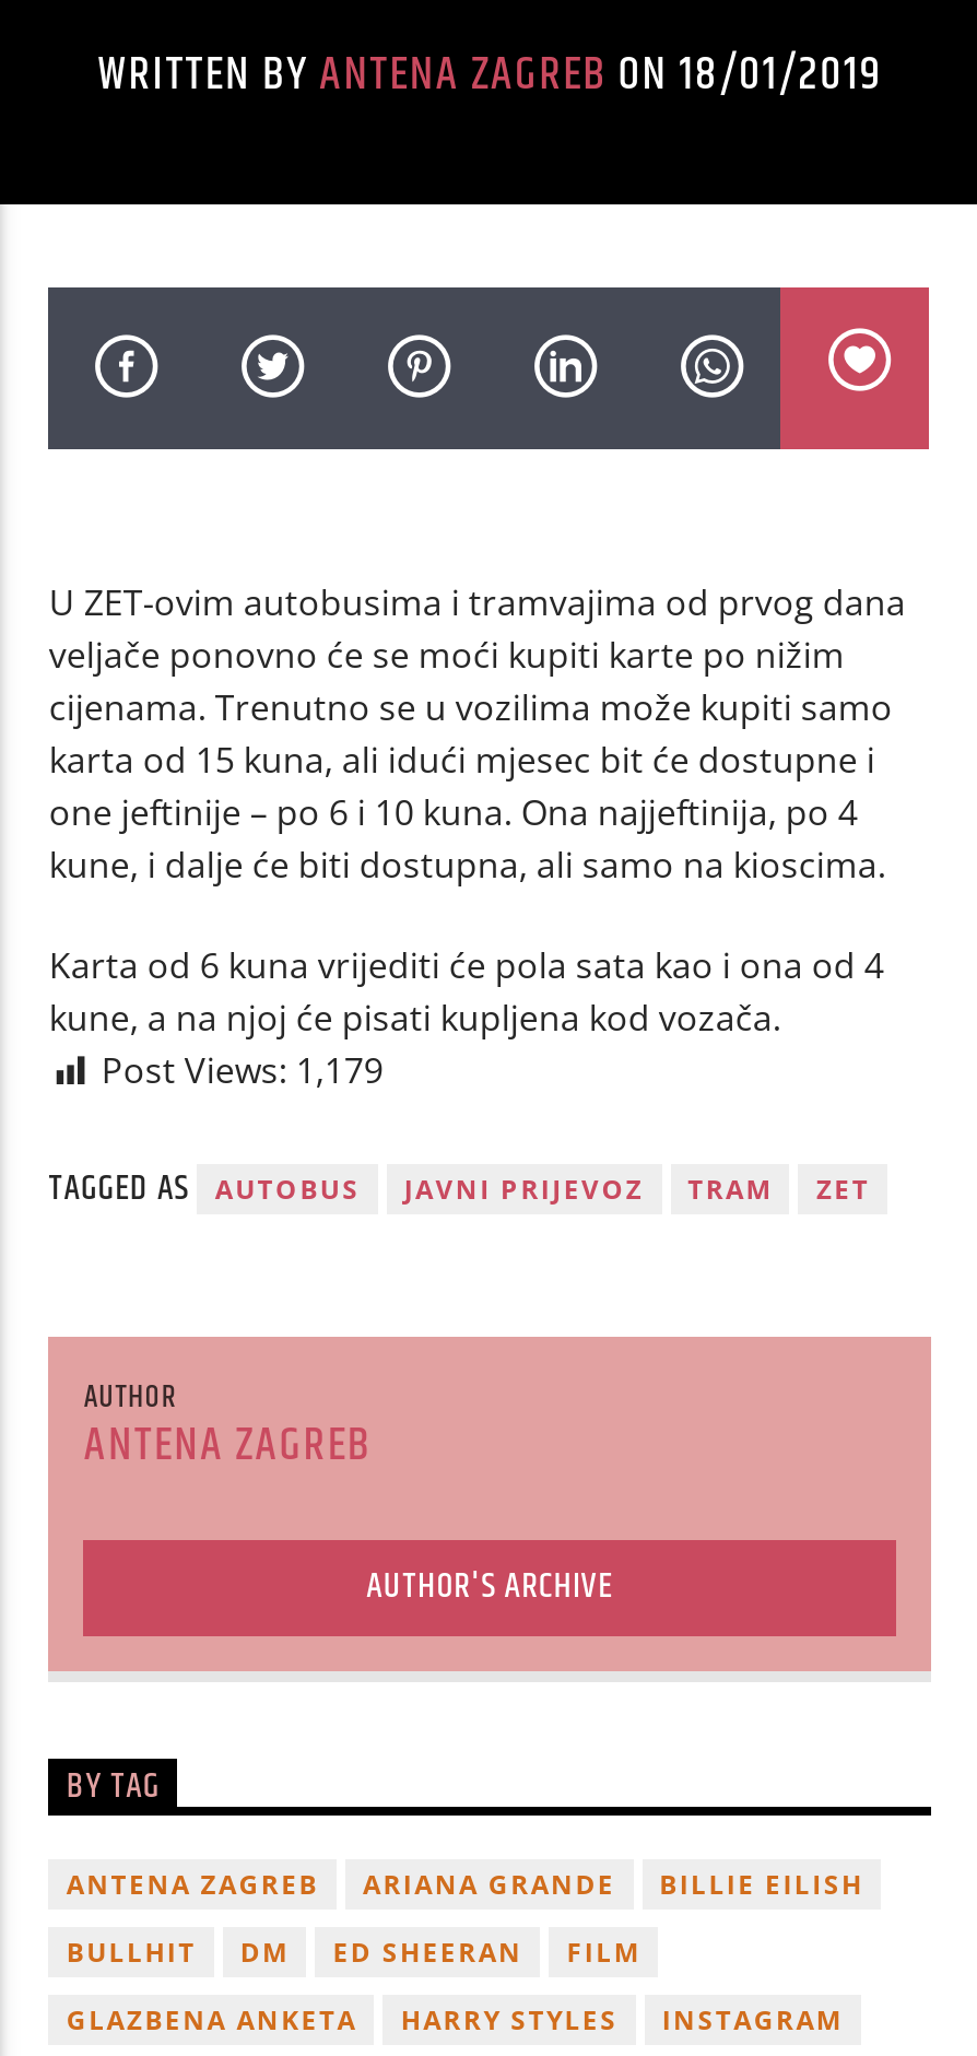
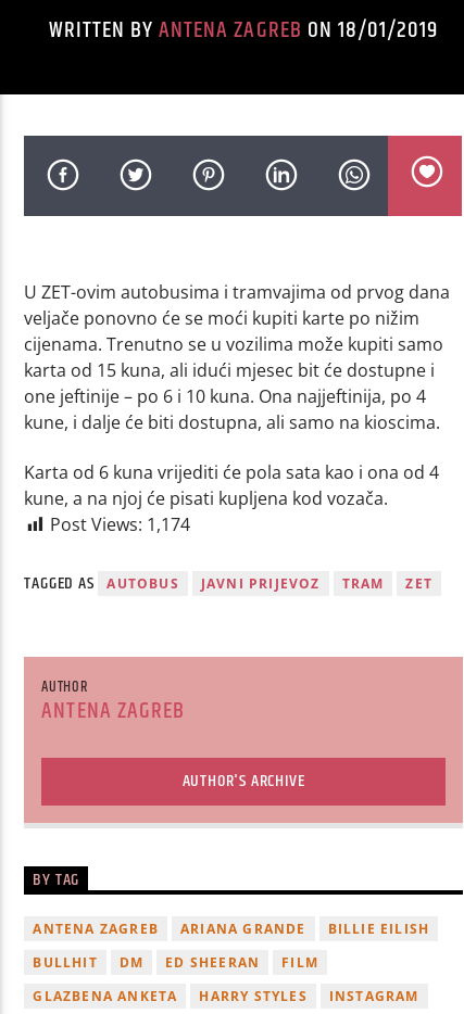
[101,1047,383,1095] Post Views: 1,179 -> [50,513,191,537] Post Views: 1,174

